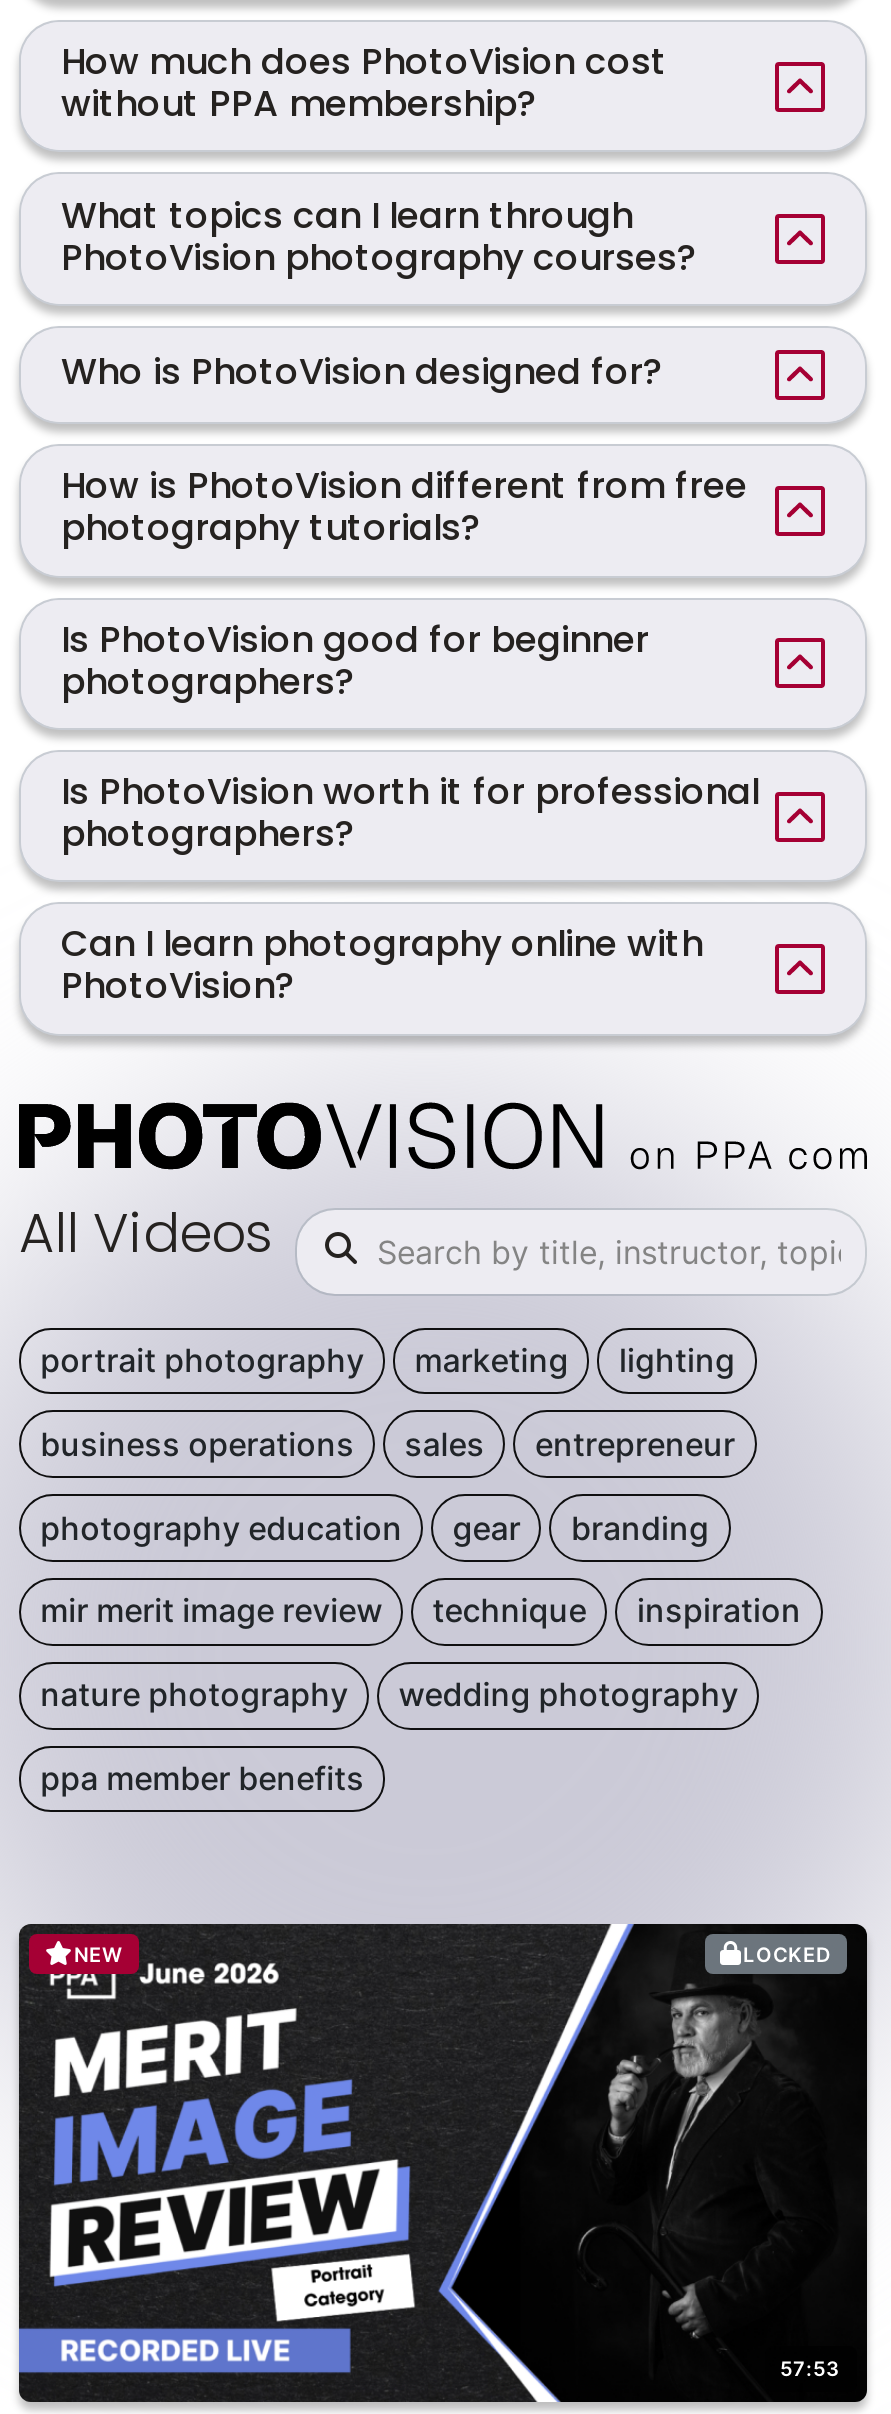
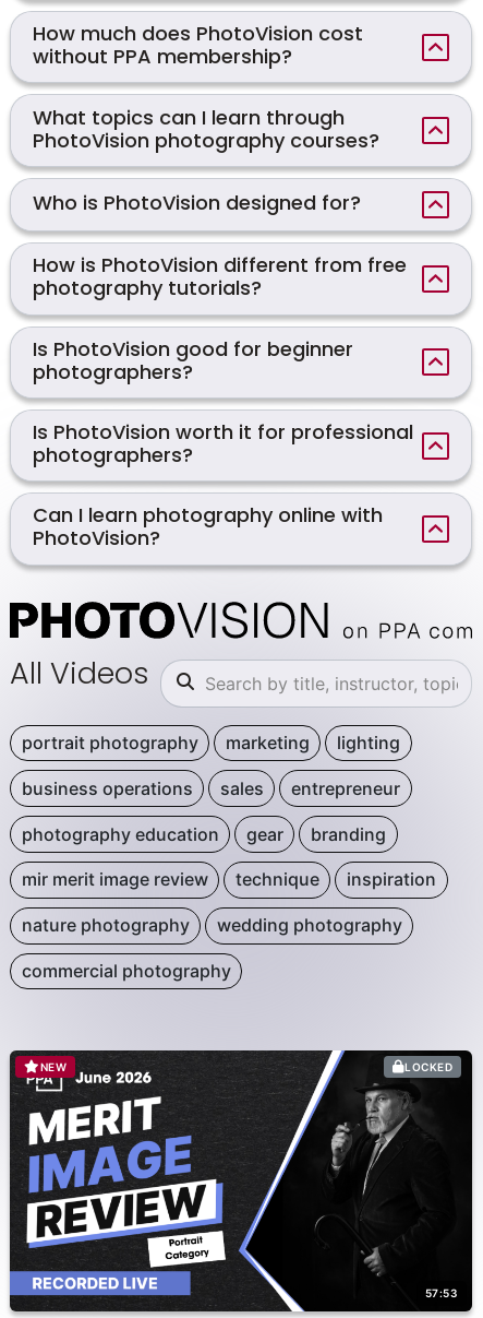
[40,1758,364,1798] ppa member benefits -> [21,960,231,982] commercial photography

